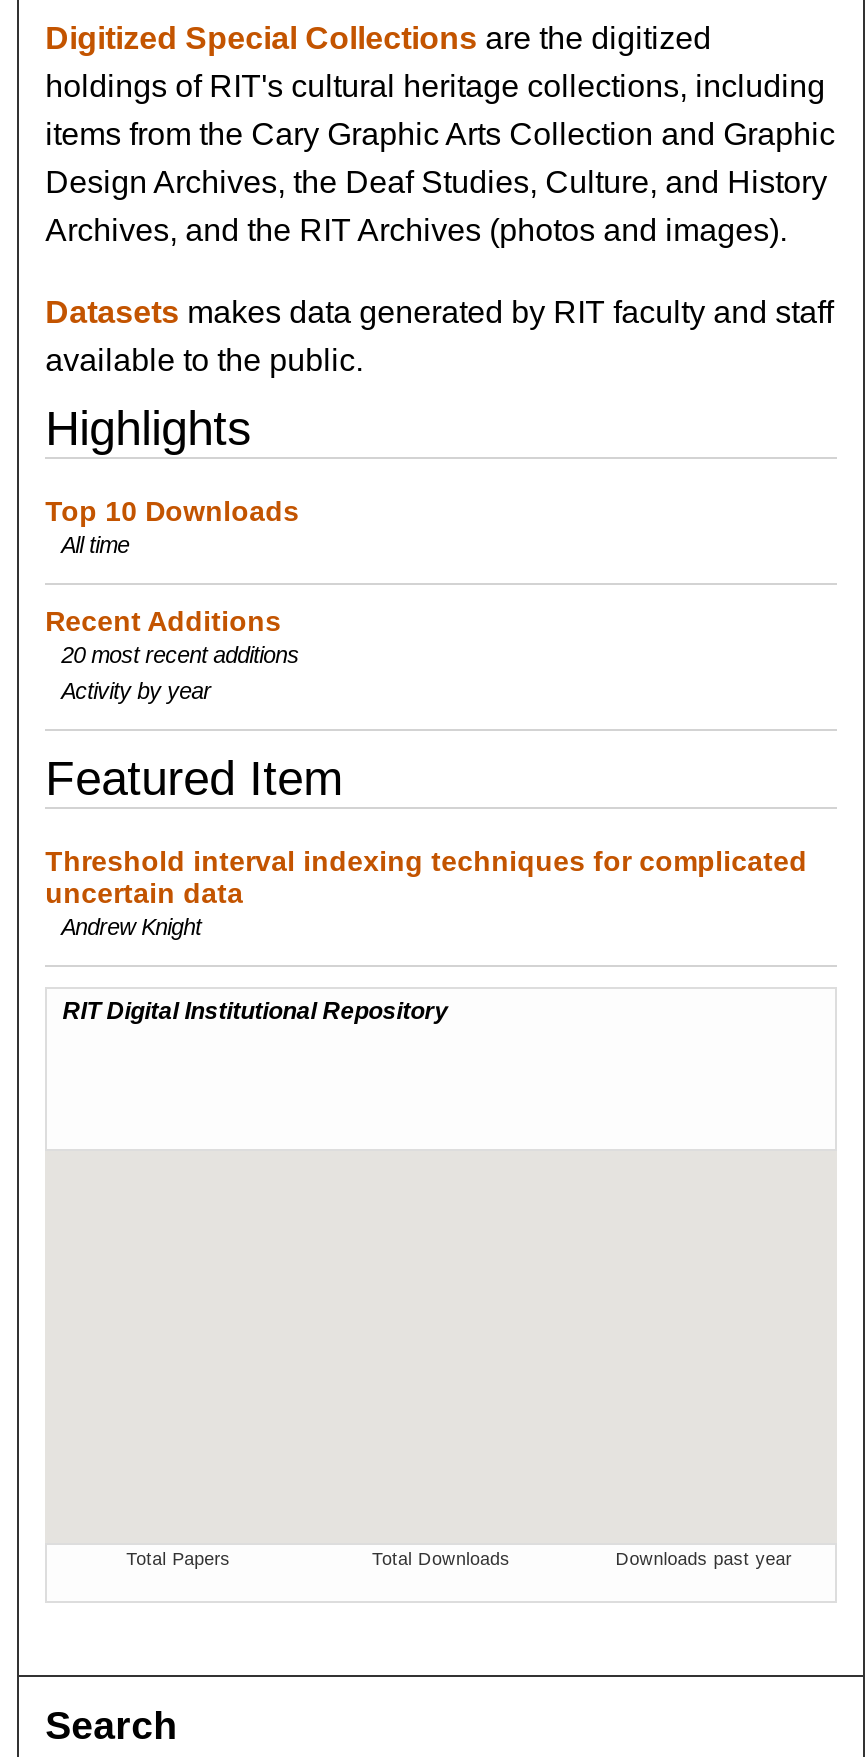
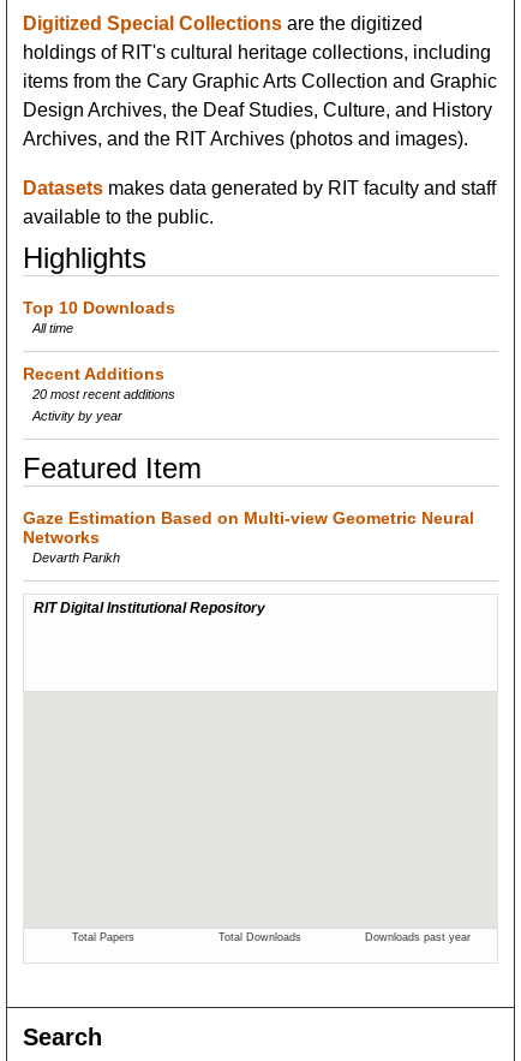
[45,845,807,939] Threshold interval indexing techniques for complicated | uncertain data | Andrew Knight -> [23,508,474,565] Gaze Estimation Based on Multi-view Geometric Neural | Networks | Devarth Parikh

